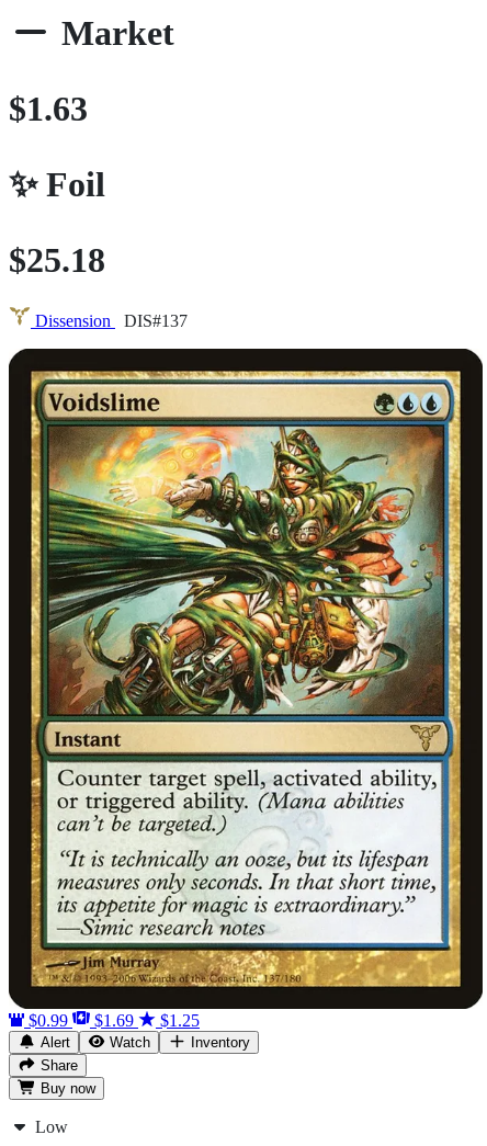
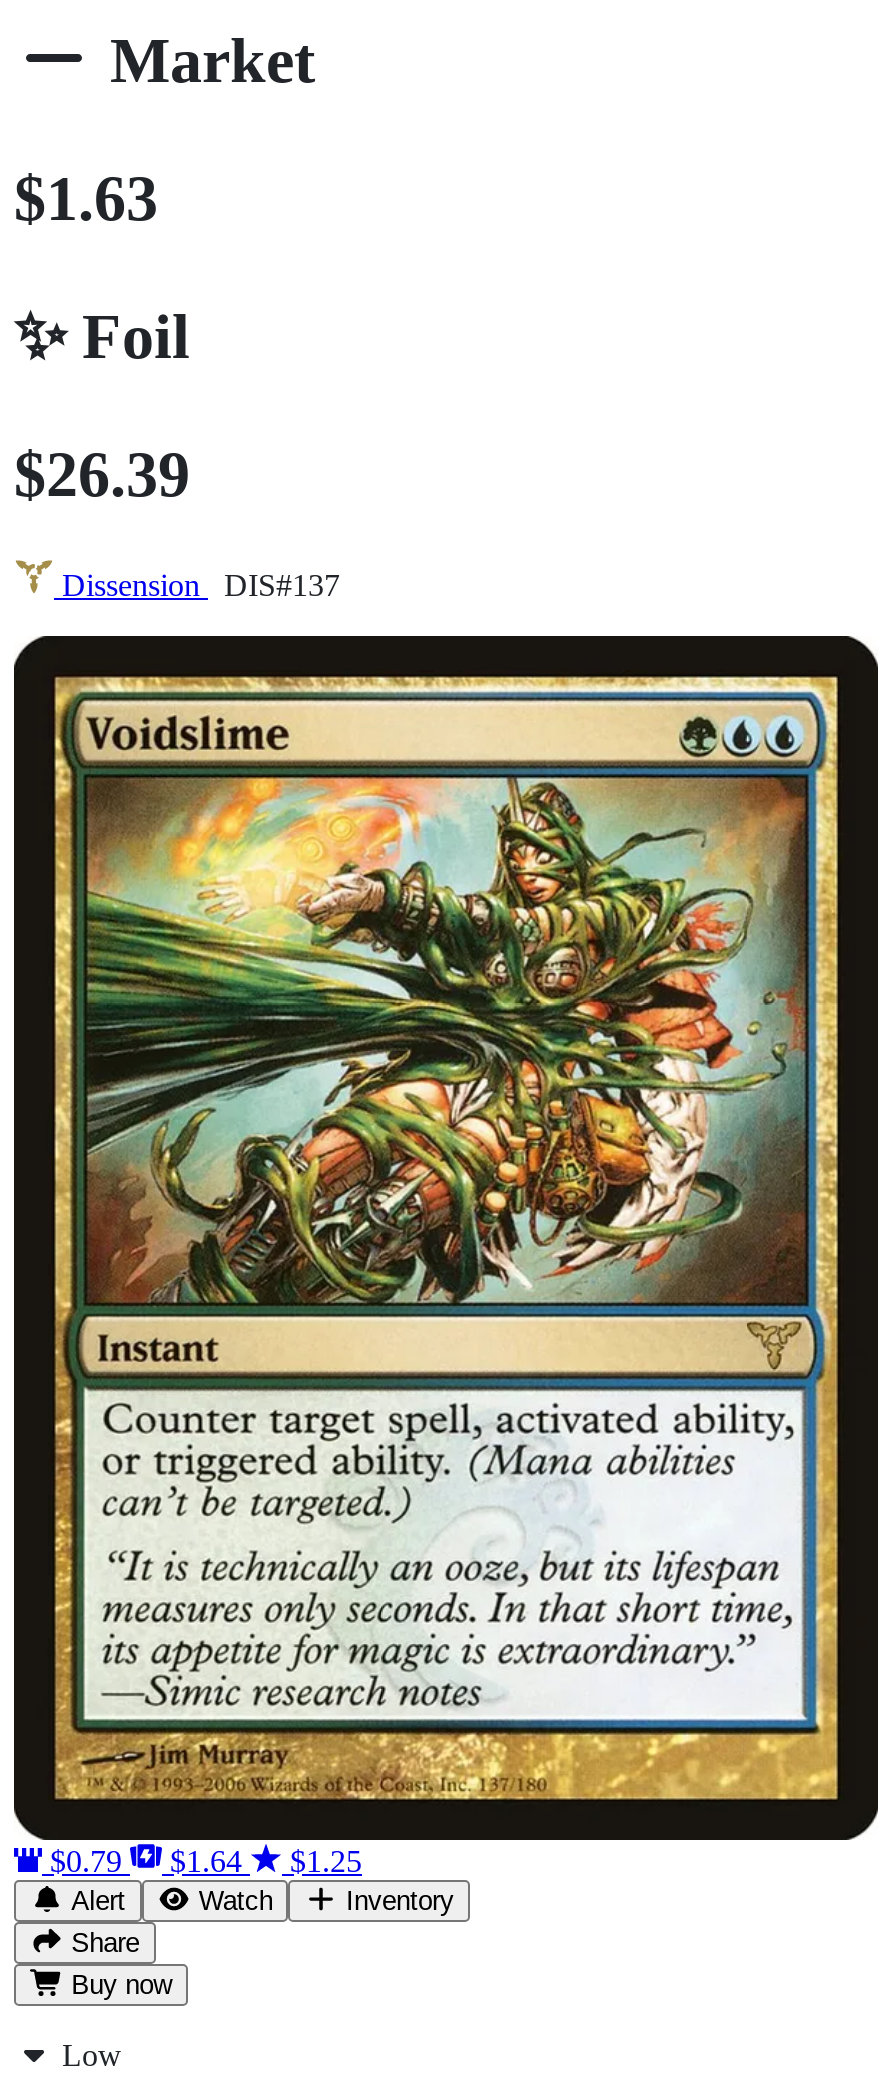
[9,241,105,280] $25.18 -> [14,439,190,511] $26.39
[24,1011,72,1030] $0.99 -> [42,1844,130,1878] $0.79
[90,1011,138,1030] $1.69 -> [162,1844,250,1878] $1.64

